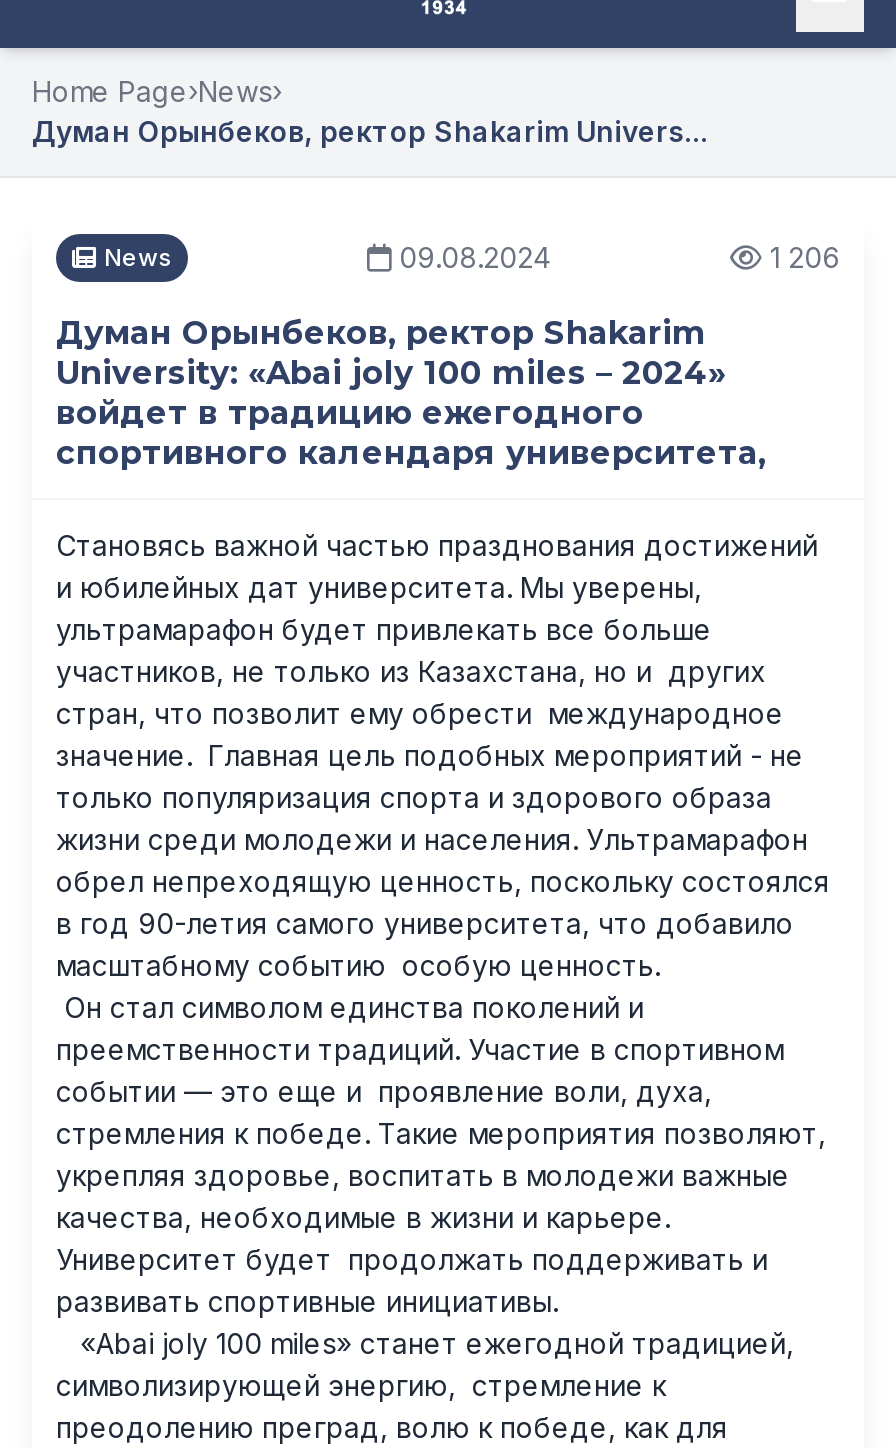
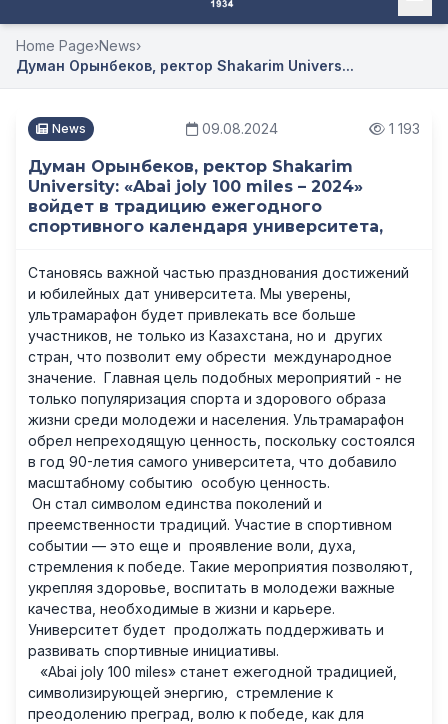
[770,240,840,274] 1 206 -> [389,120,420,137] 1 193

